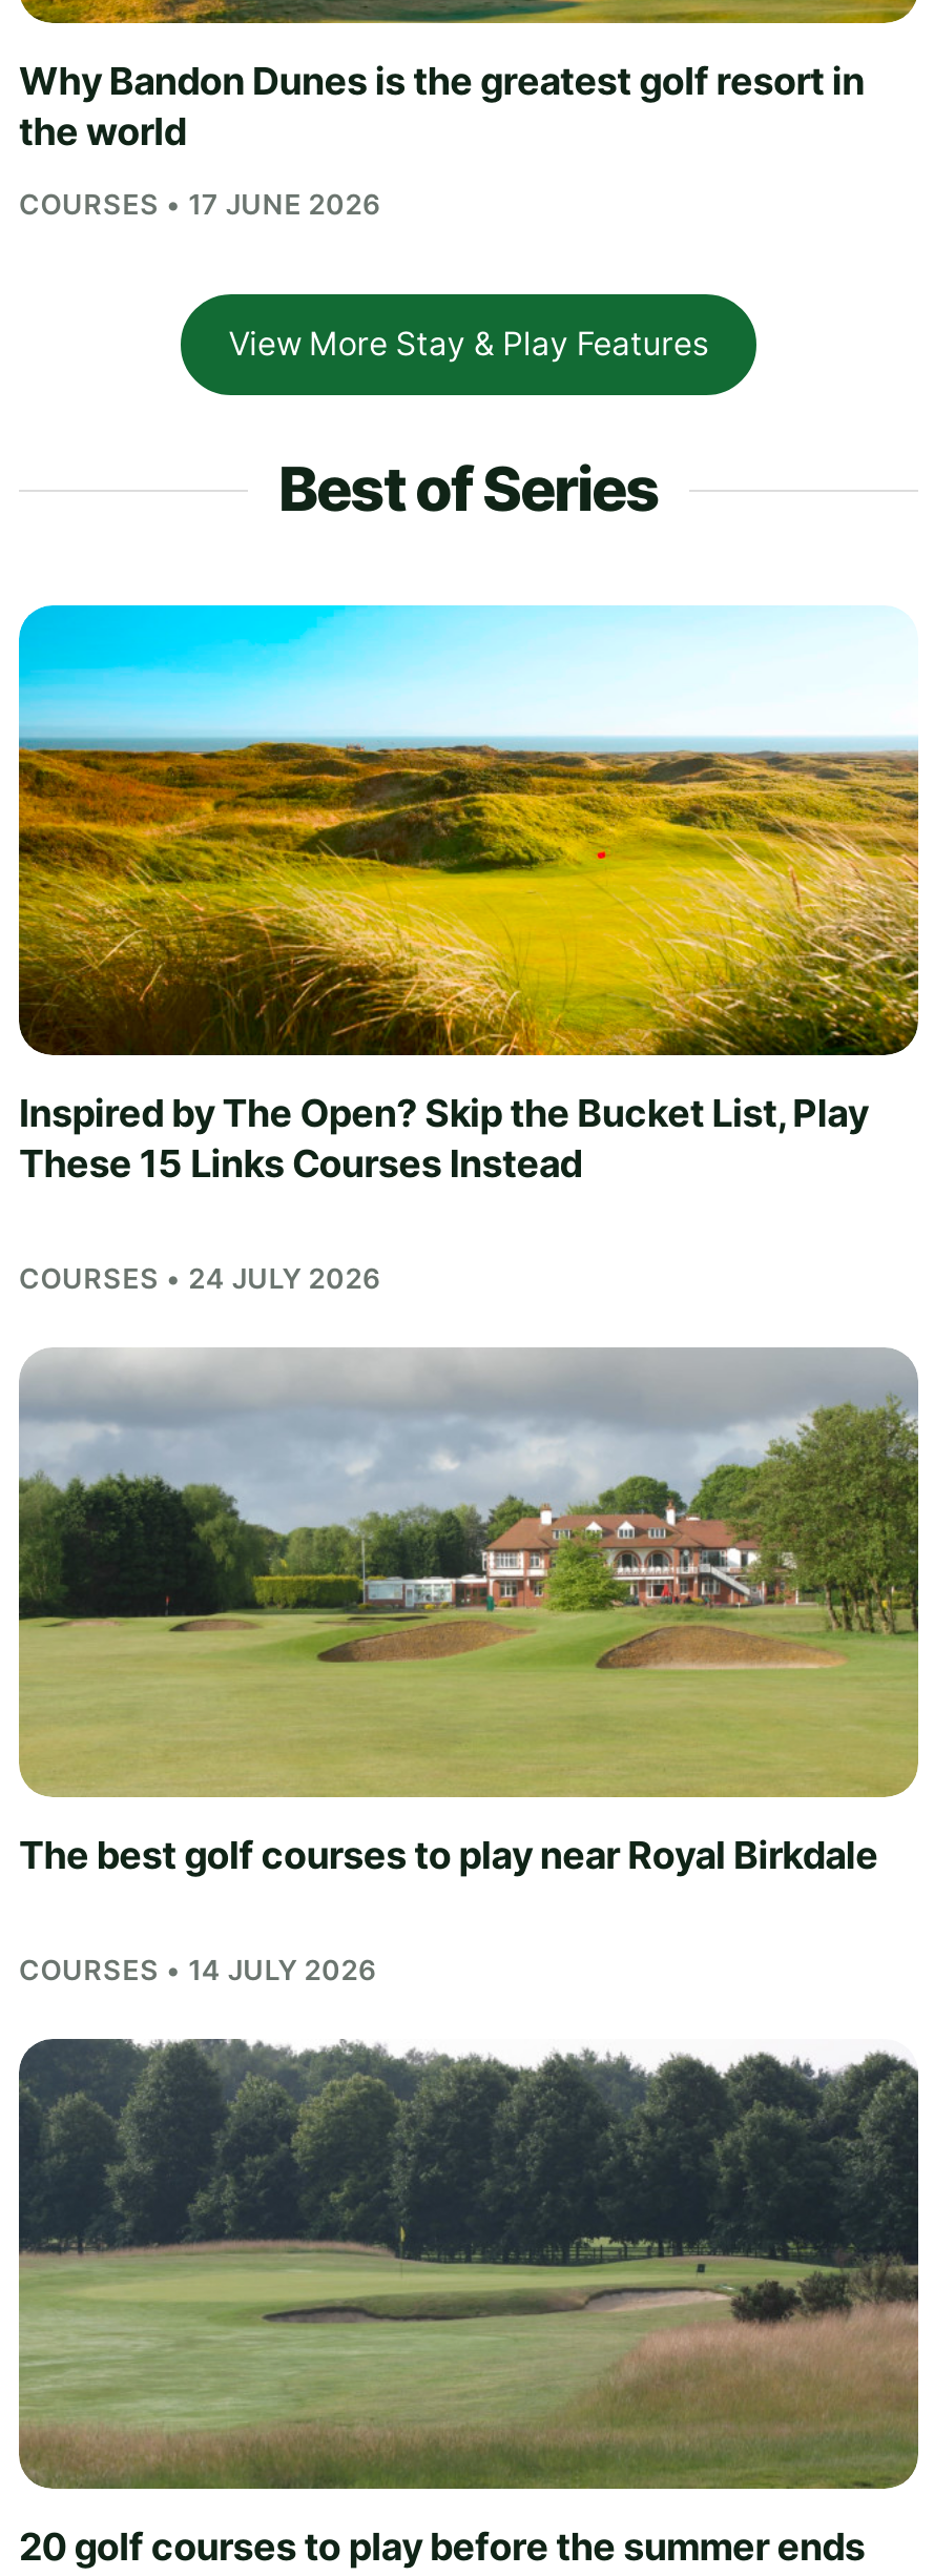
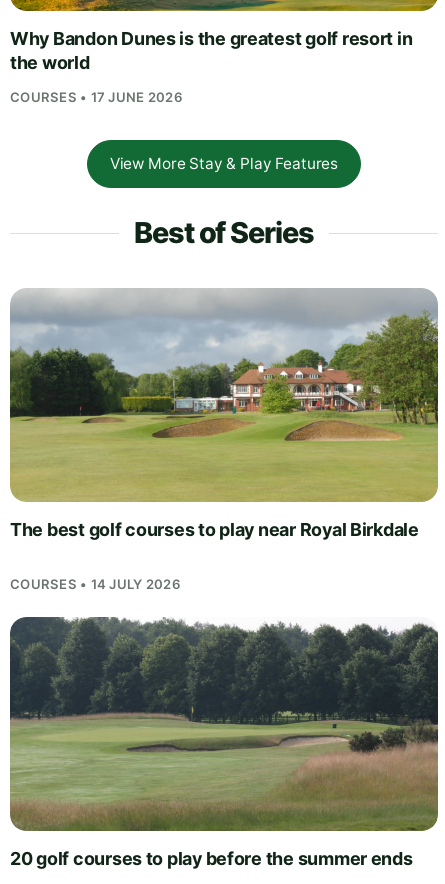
[17,603,920,1294] [image] | Inspired by The Open? Skip the Bucket List, Play | These 15 Links Courses Instead | COURSES • 24 JULY 2026 -> none

